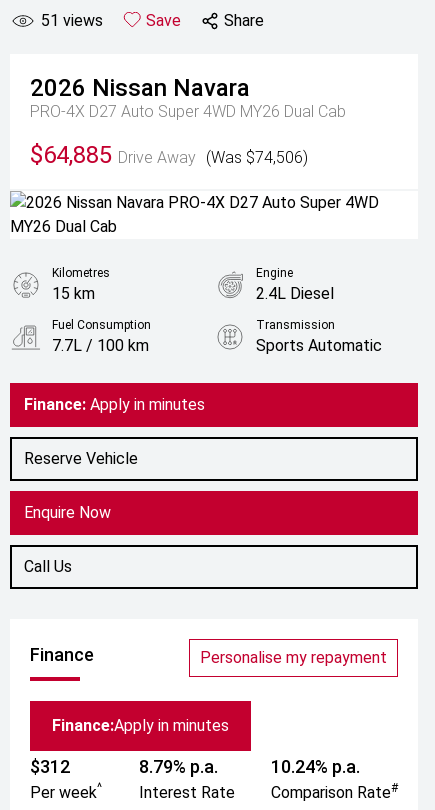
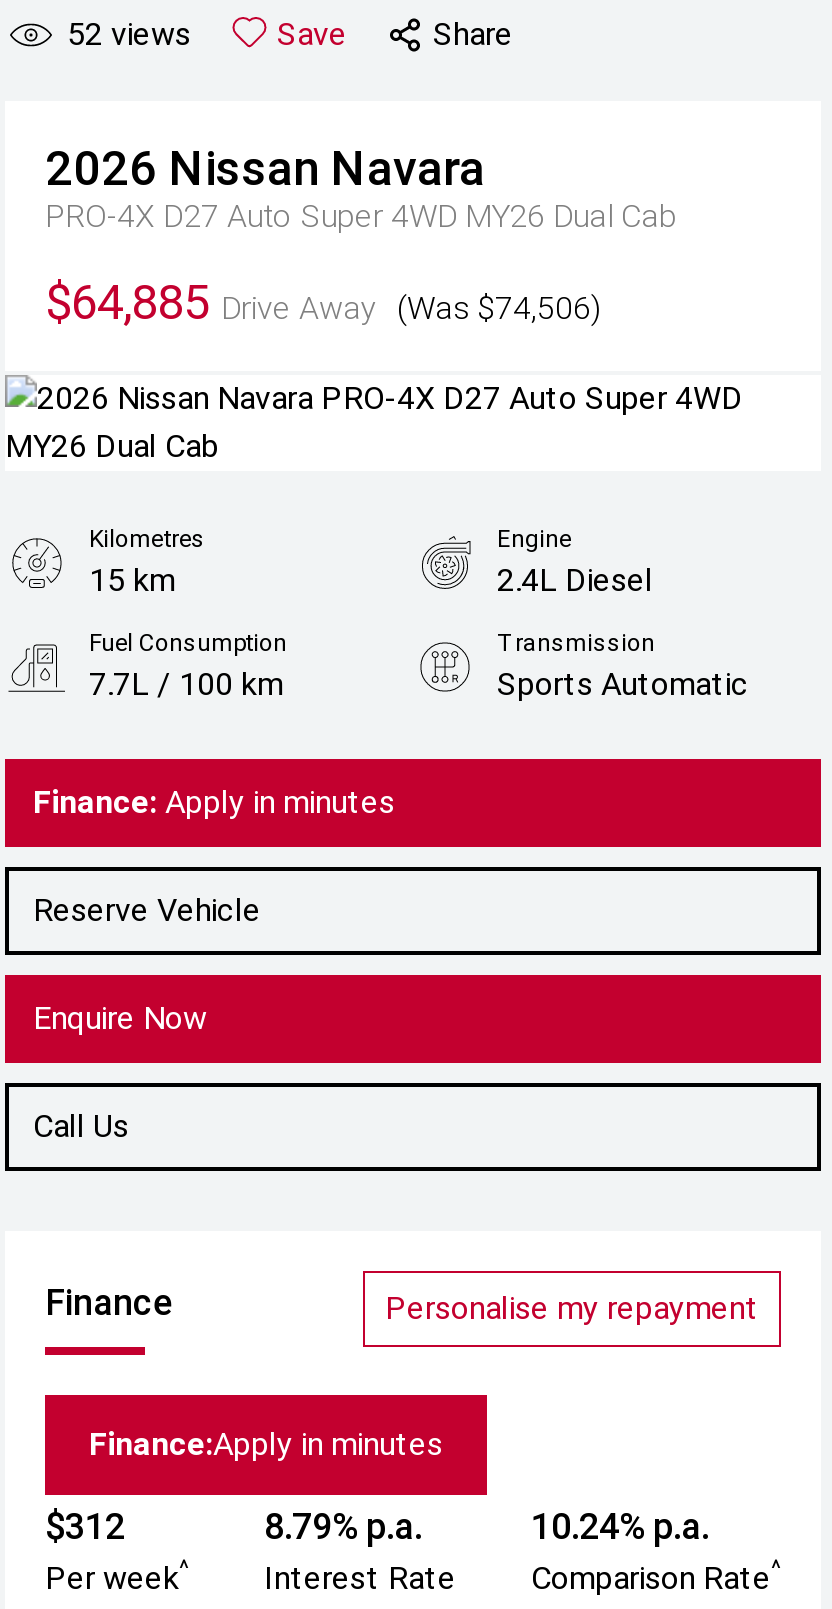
[41,11,103,30] 51 views -> [67,15,191,53] 52 views
[271,781,398,802] Comparison Rate# -> [531,1555,781,1597] Comparison Rate^

